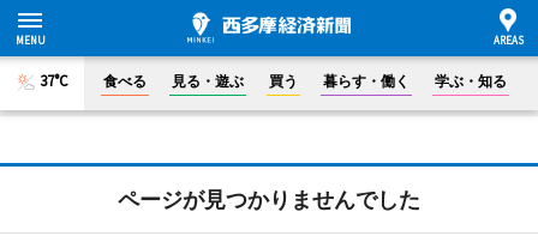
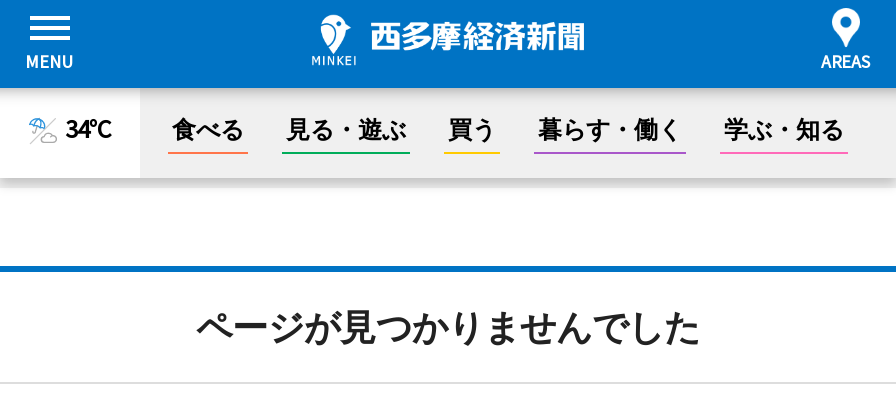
[39,71,507,92] 37°C 食べる 見る・遊ぶ 買う 暮らす・働く 学ぶ・知る -> [65,113,844,147] 34°C 食べる 見る・遊ぶ 買う 暮らす・働く 学ぶ・知る

